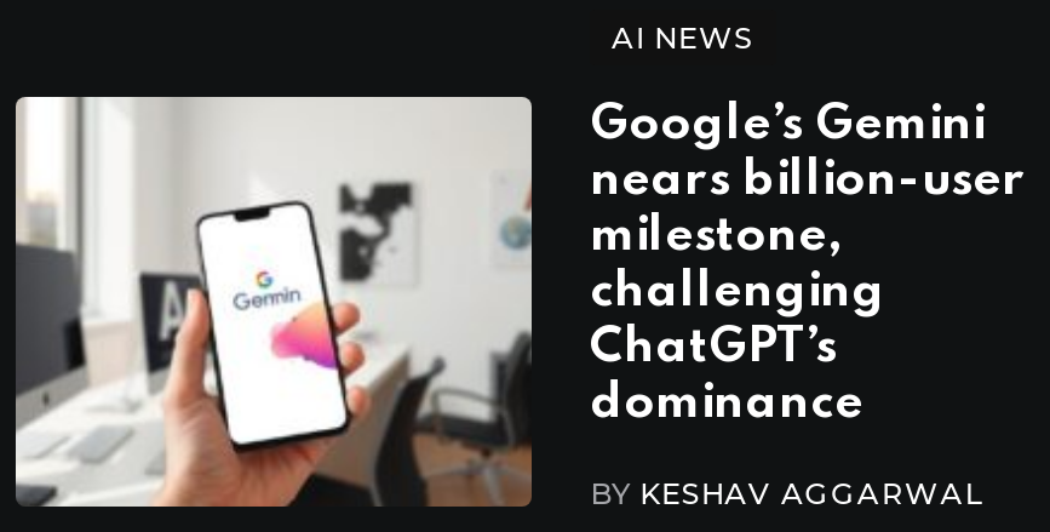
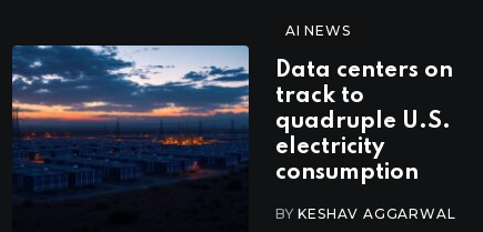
[13,95,1026,509] [image] | Google’s Gemini | nears billion-user | milestone, | challenging | ChatGPT’s | dominance -> [11,44,453,220] [image] | Data centers on | track to | quadruple U.S. | electricity | consumption

